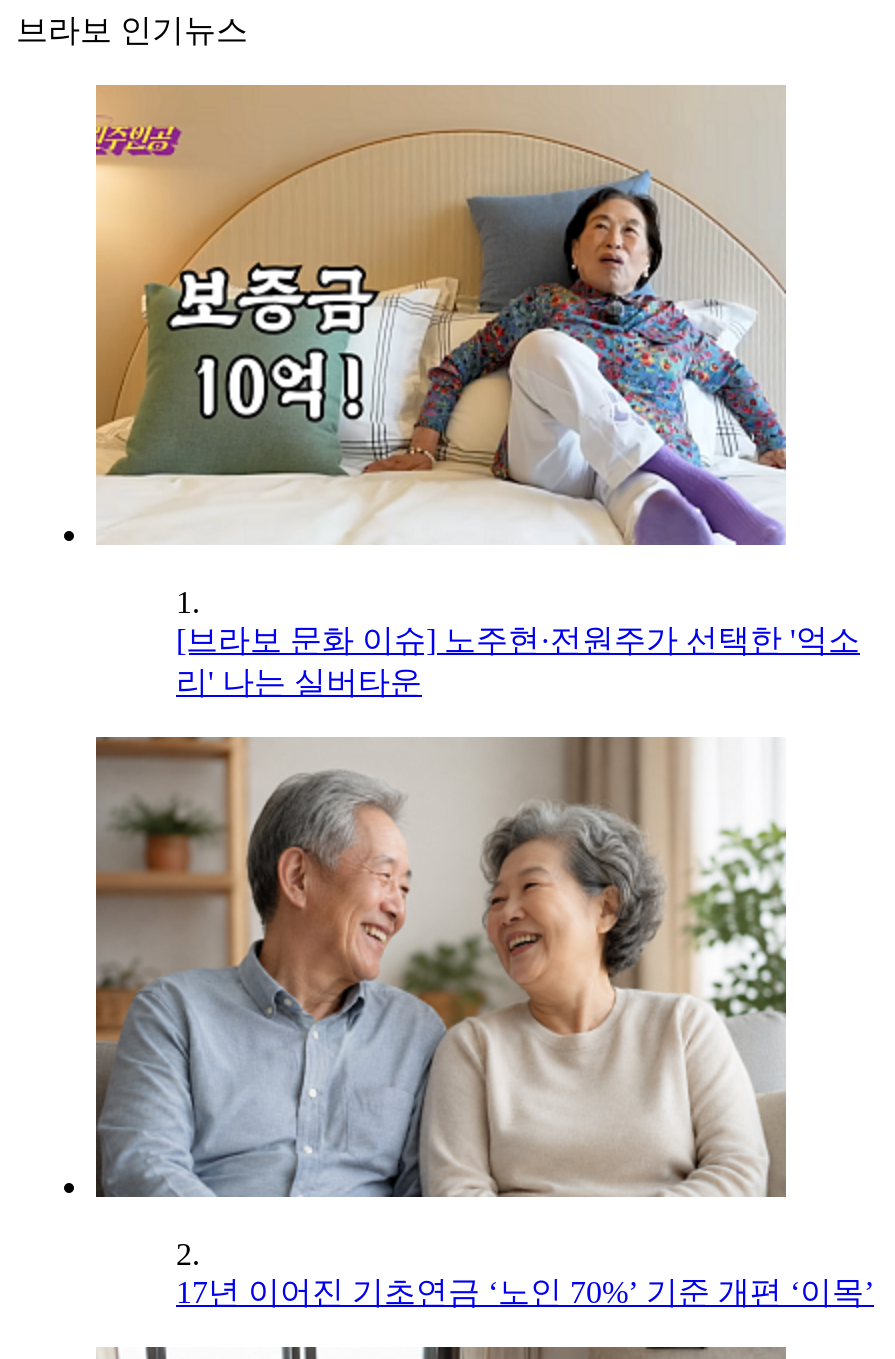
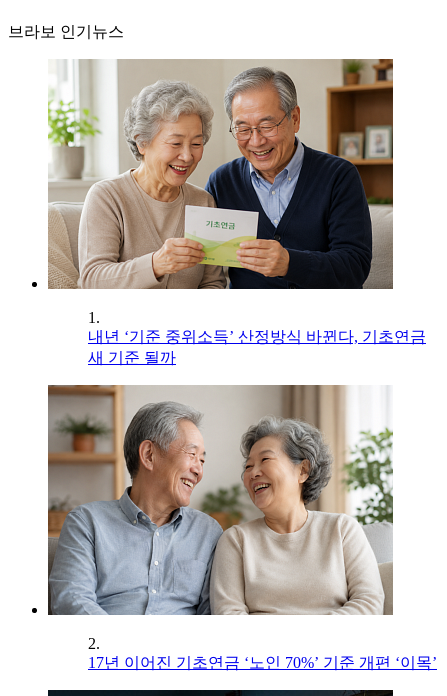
[94,83,860,699] [image] | [브라보 문화 이슈] 노주현·전원주가 선택한 '억소 | 리' 나는 실버타운 -> [48,59,426,366] [image] | 내년 ‘기준 중위소득’ 산정방식 바뀐다, 기초연금 | 새 기준 될까

